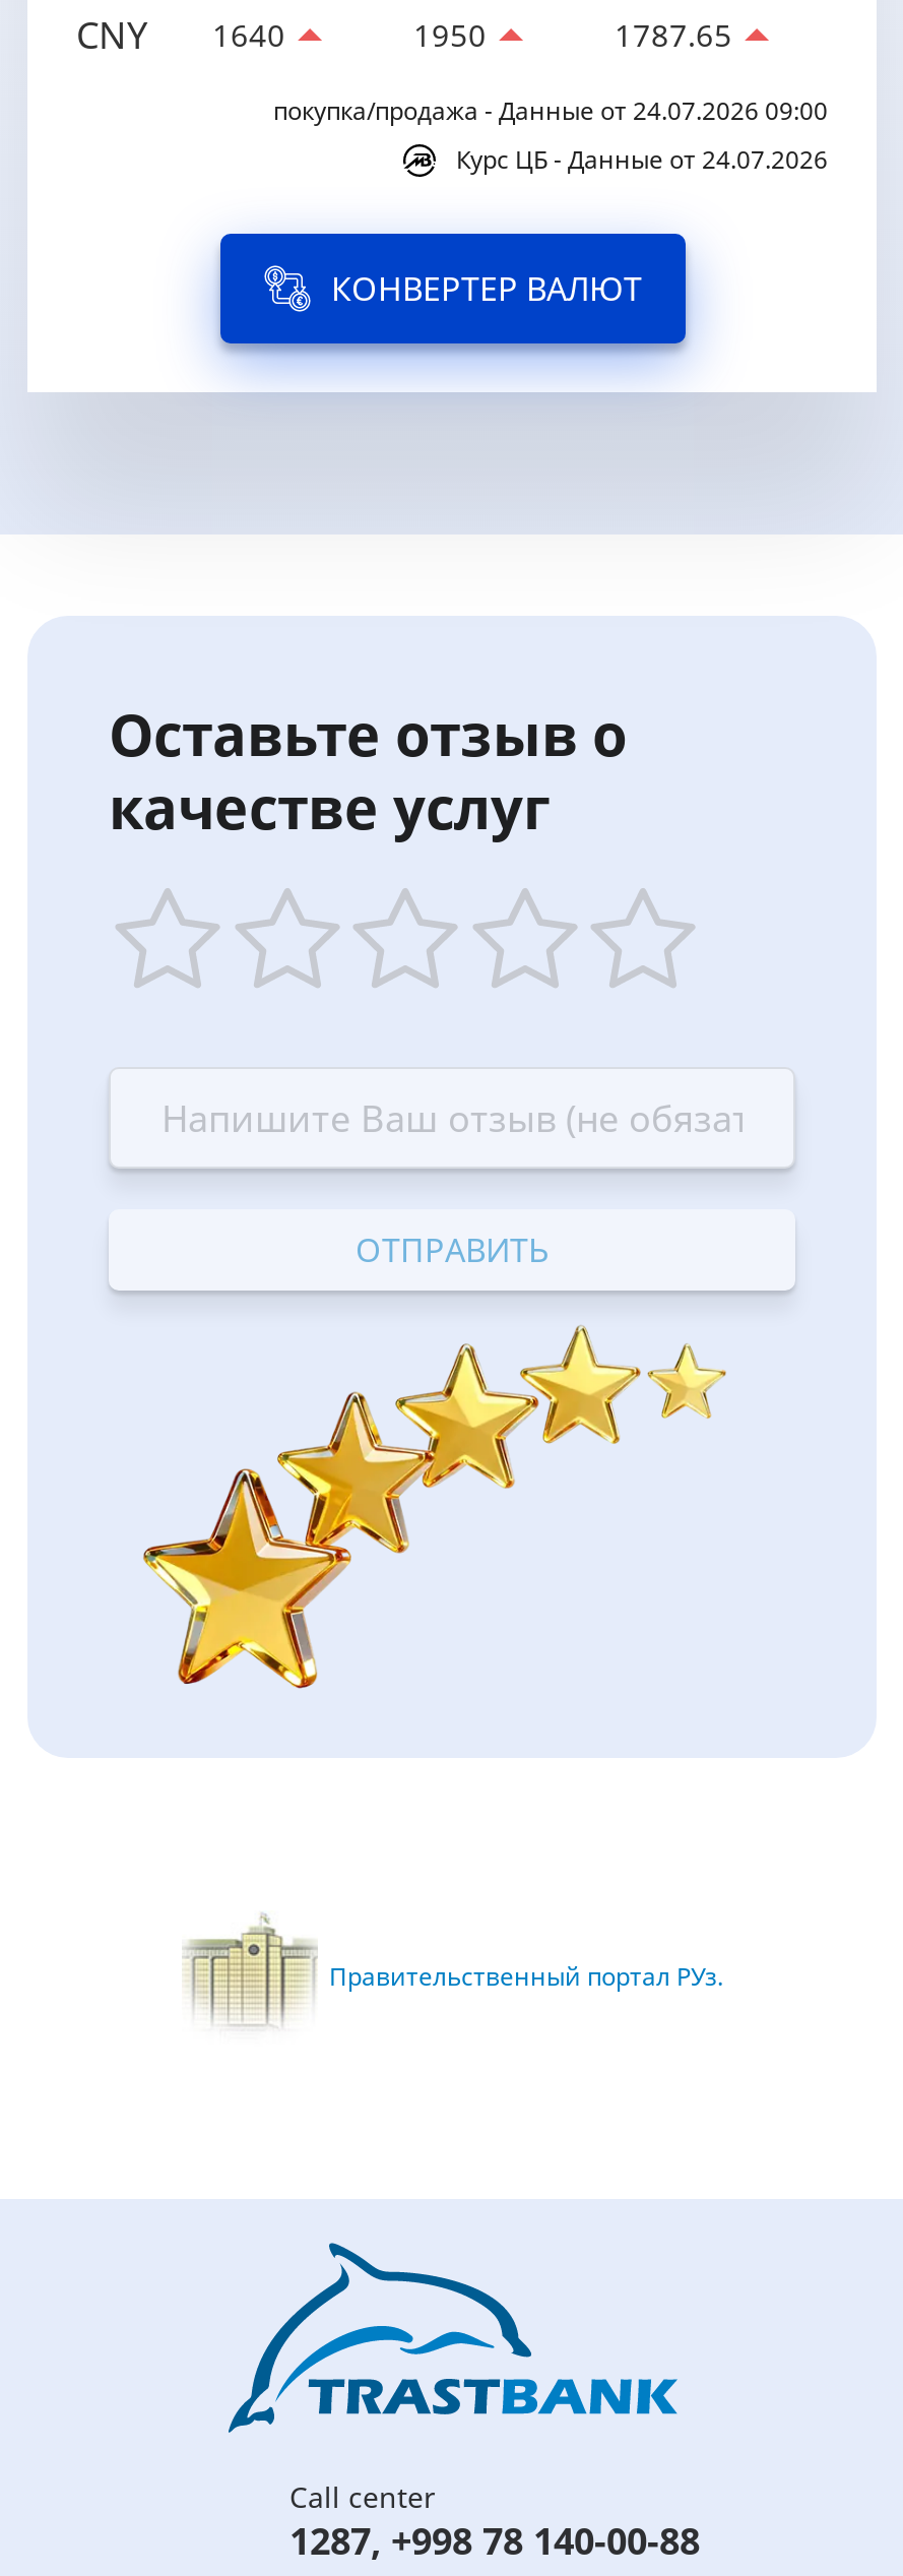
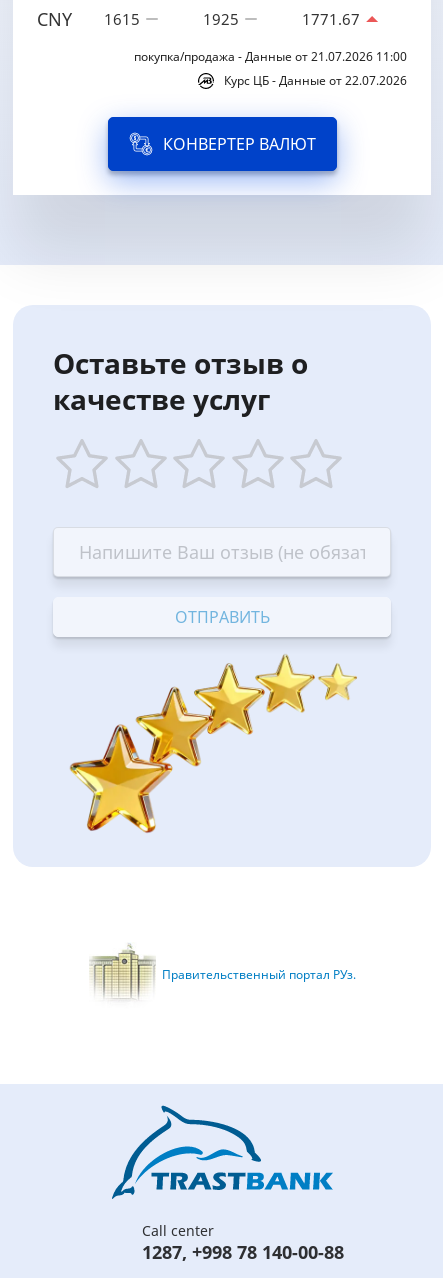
[76,10,285,59] CNY 1640 -> [37,7,140,31] CNY 1615
[413,14,487,55] 1950 -> [203,9,239,29] 1925
[615,14,732,55] 1787.65 -> [302,9,360,29] 1771.67
[273,93,828,128] покупка/продажа - Данные от 24.07.2026 09:00 -> [134,48,407,65] покупка/продажа - Данные от 21.07.2026 11:00
[456,142,828,177] Курс ЦБ - Данные от 24.07.2026 -> [224,72,407,89] Курс ЦБ - Данные от 22.07.2026

